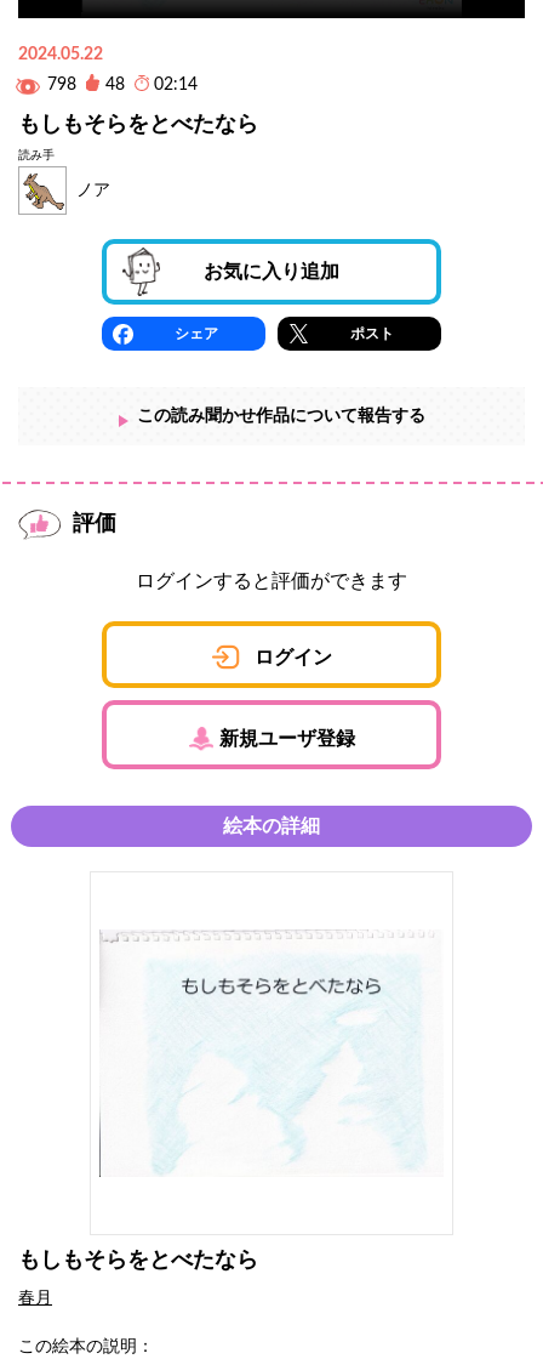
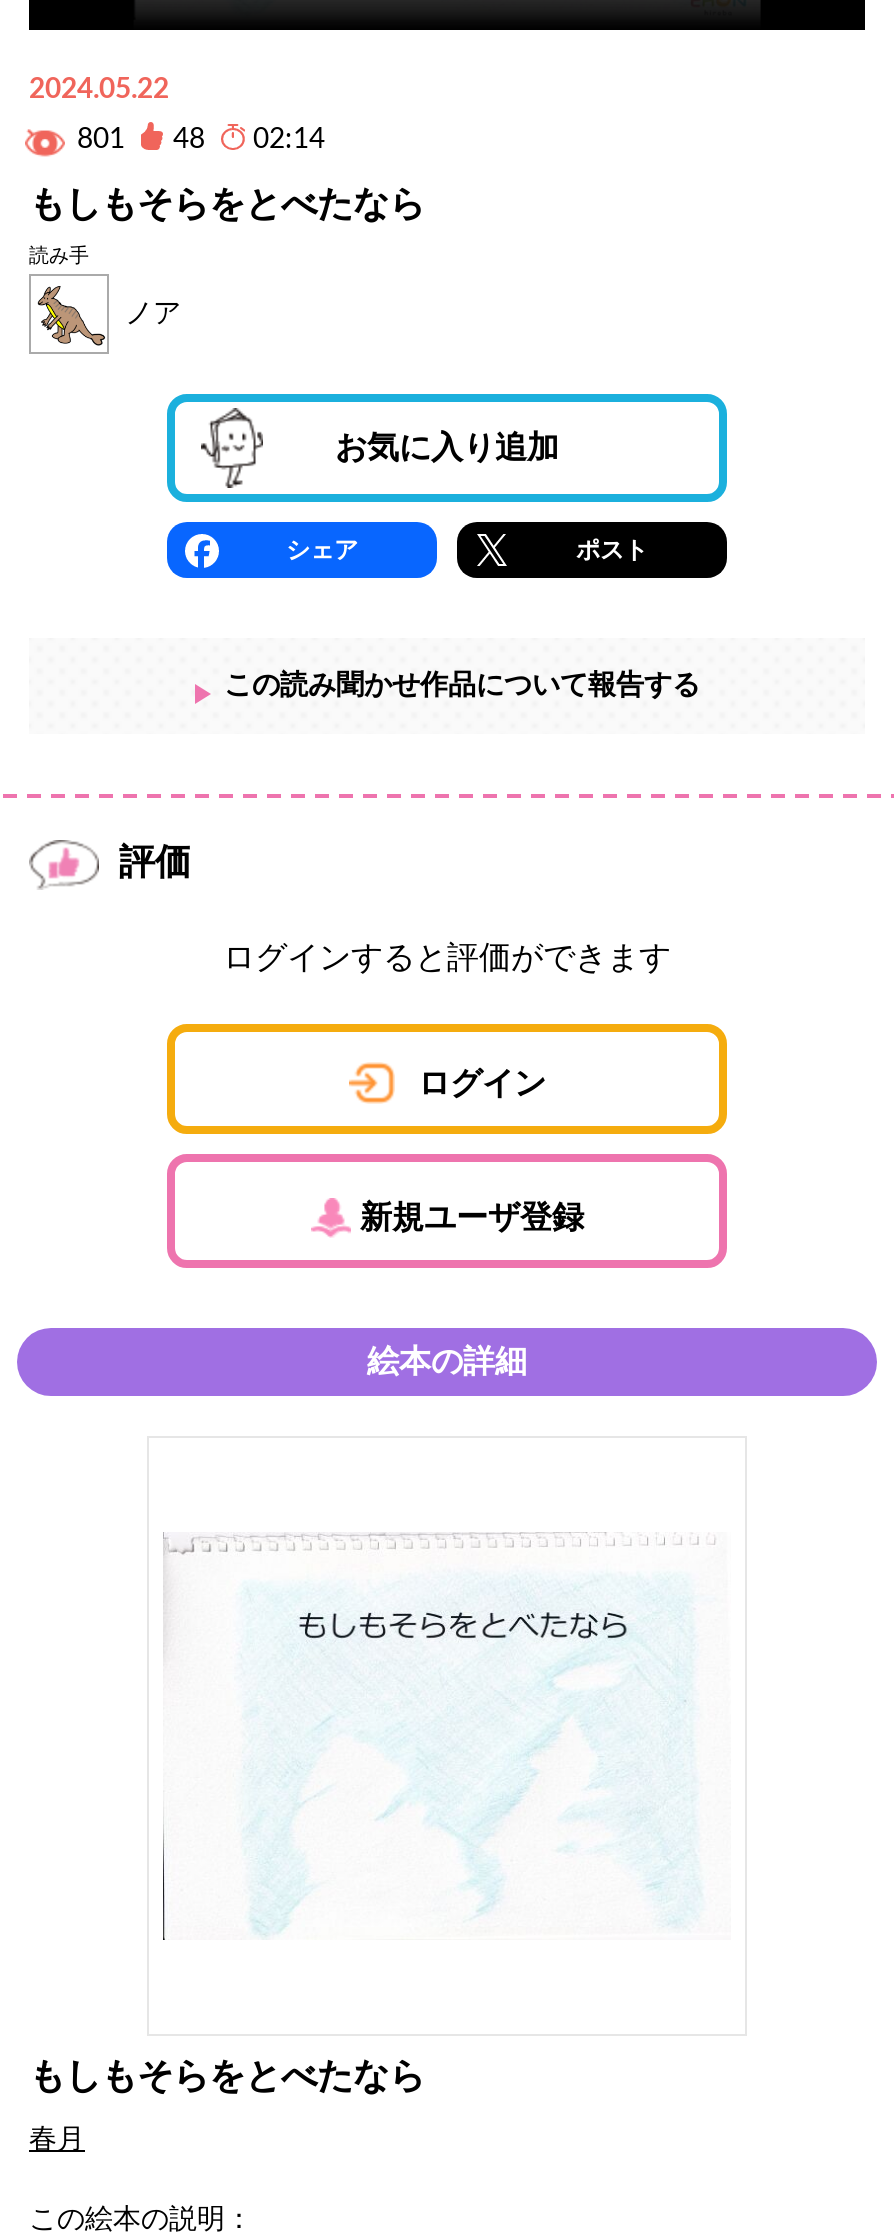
[47,77,198,94] 798 48 02:14 -> [77,126,325,154] 801 48 02:14

